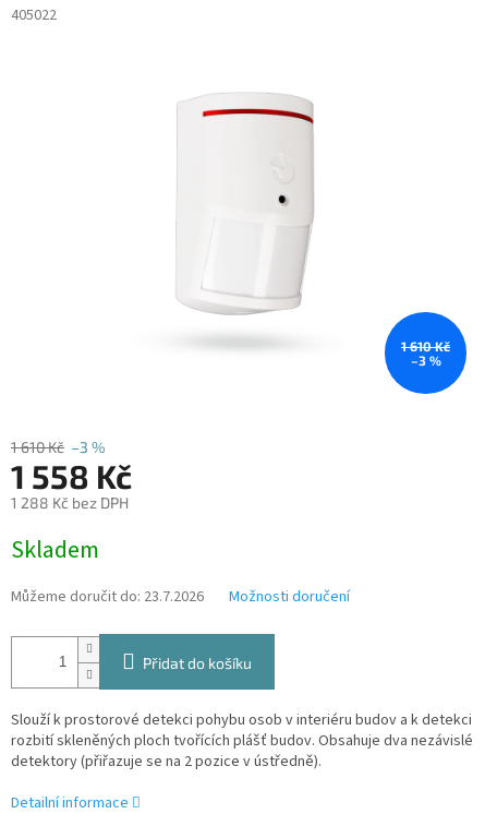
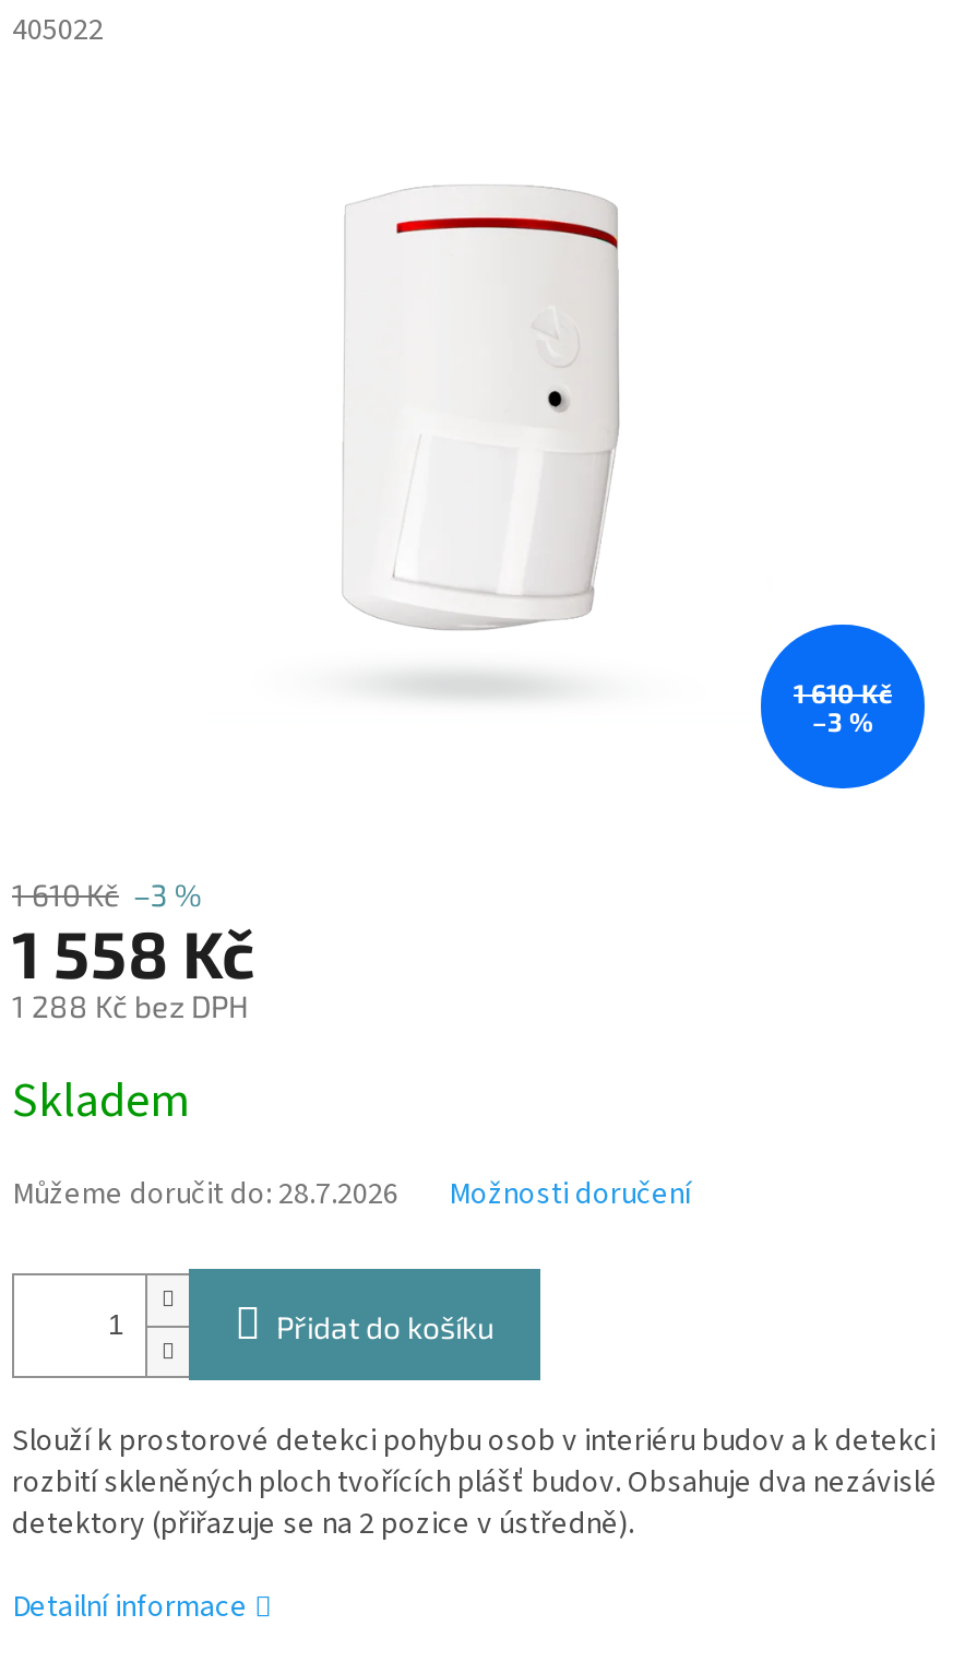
[11,586,204,608] Můžeme doručit do: 23.7.2026 -> [12,1174,398,1217] Můžeme doručit do: 28.7.2026

